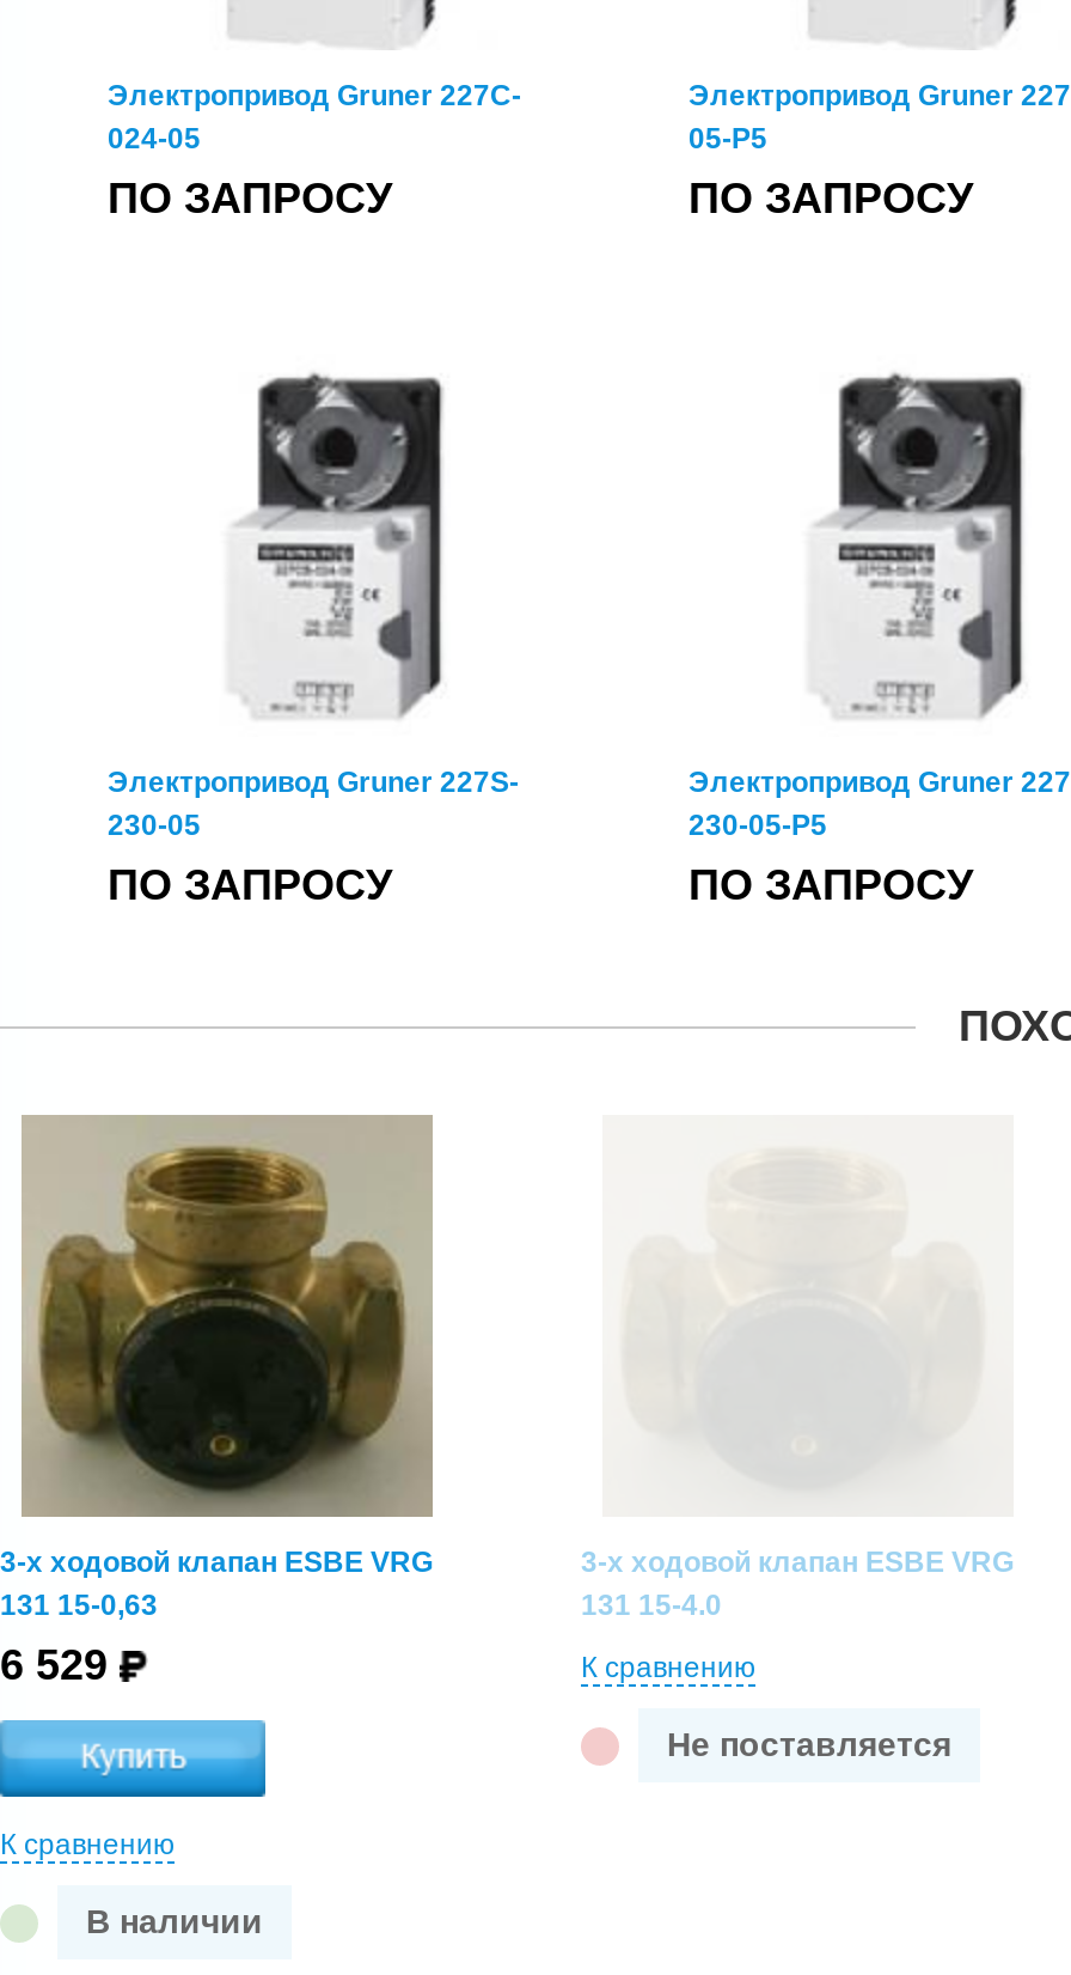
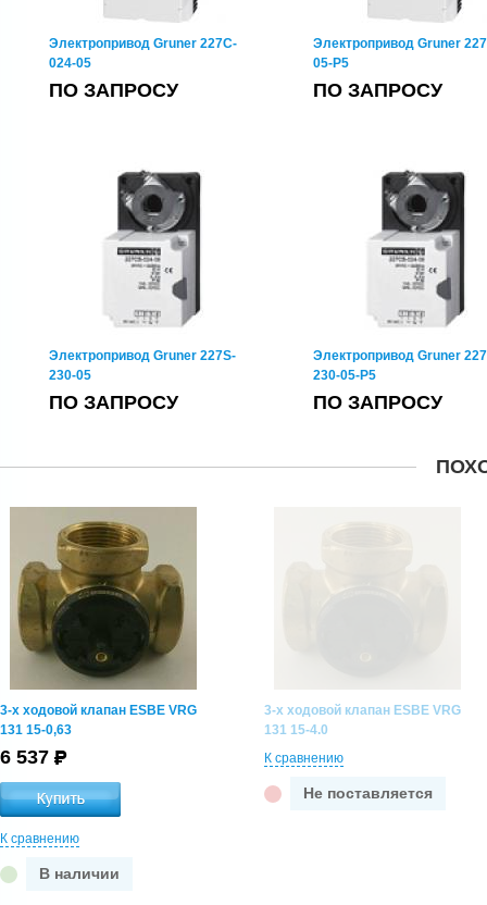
[0,1641,108,1689] 6 529 -> [0,746,49,768] 6 537

